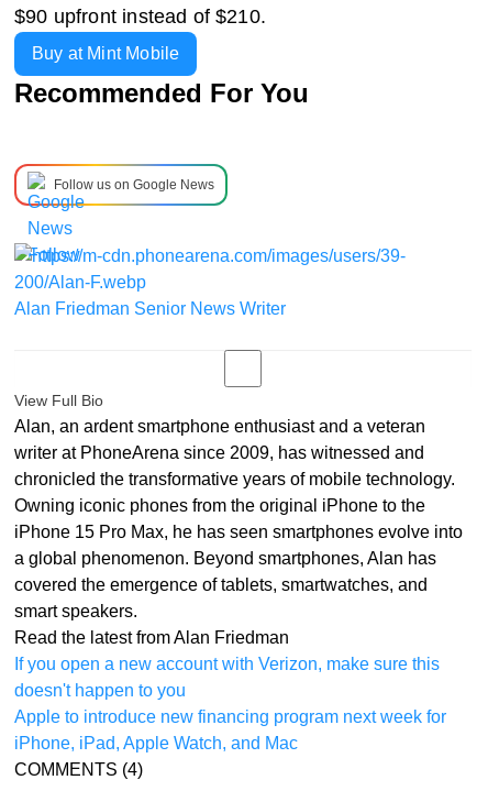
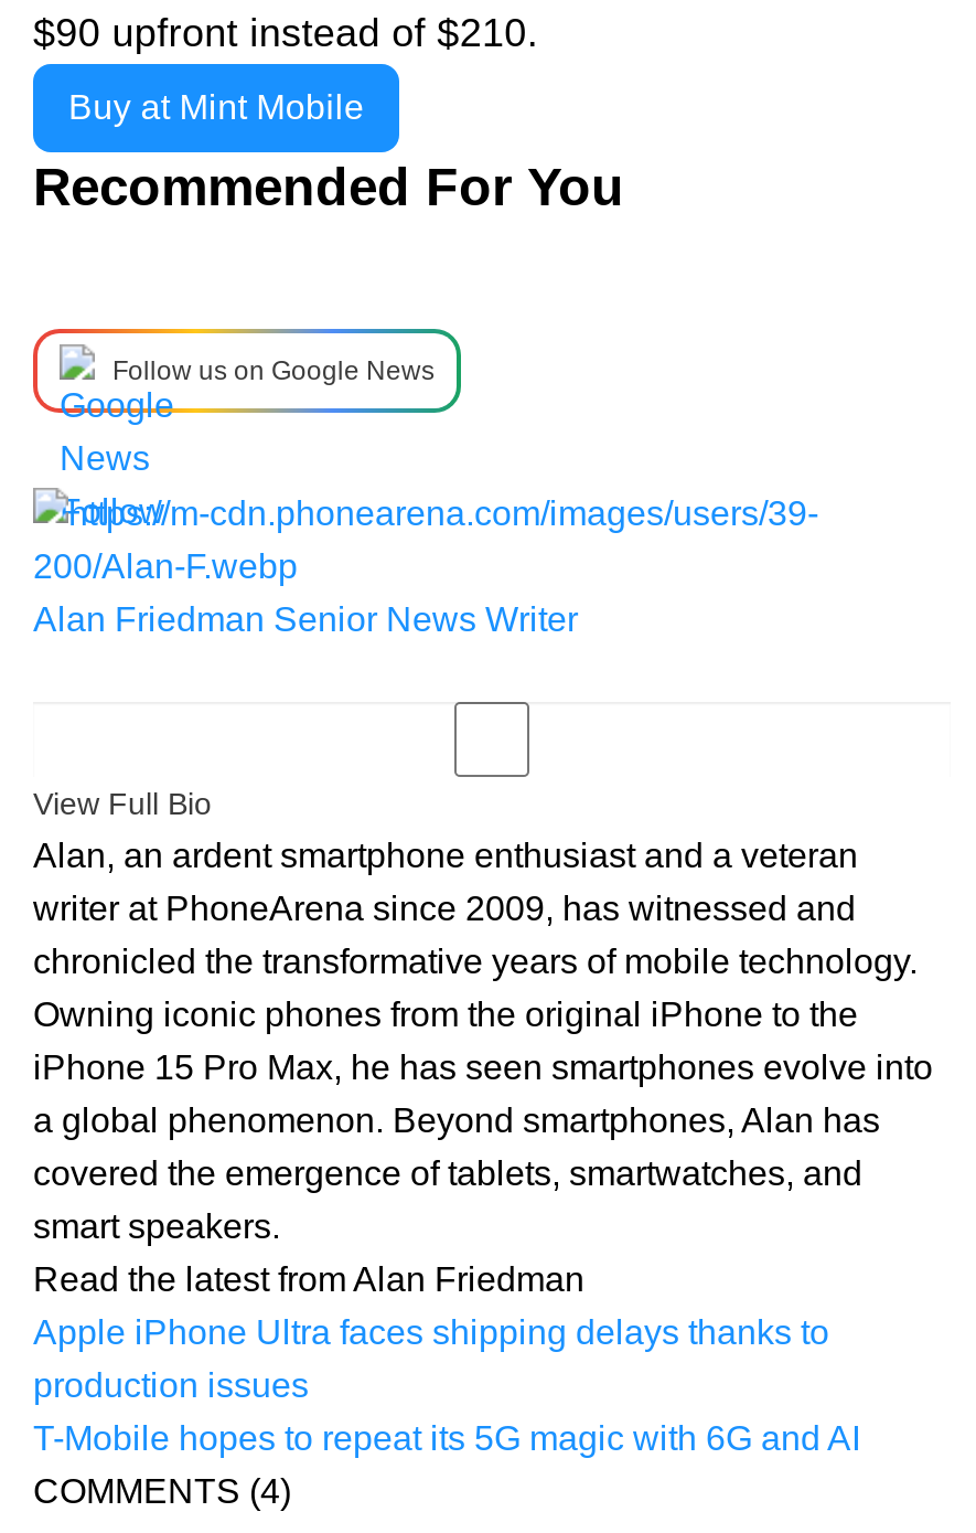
[14,654,446,752] If you open a new account with Verizon, make sure this | doesn't happen to you | Apple to introduce new financing program next week for | iPhone, iPad, Apple Watch, and Mac -> [33,1313,860,1457] Apple iPhone Ultra faces shipping delays thanks to | production issues | T-Mobile hopes to repeat its 5G magic with 6G and AI

